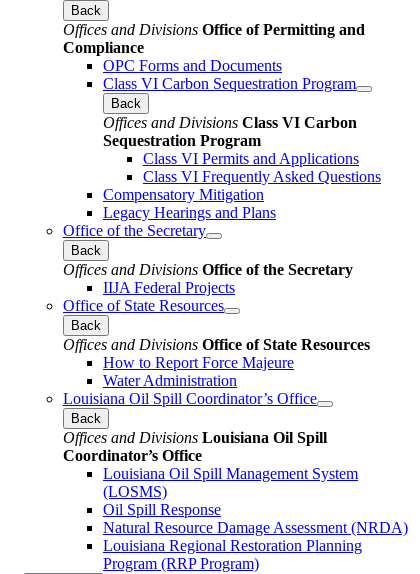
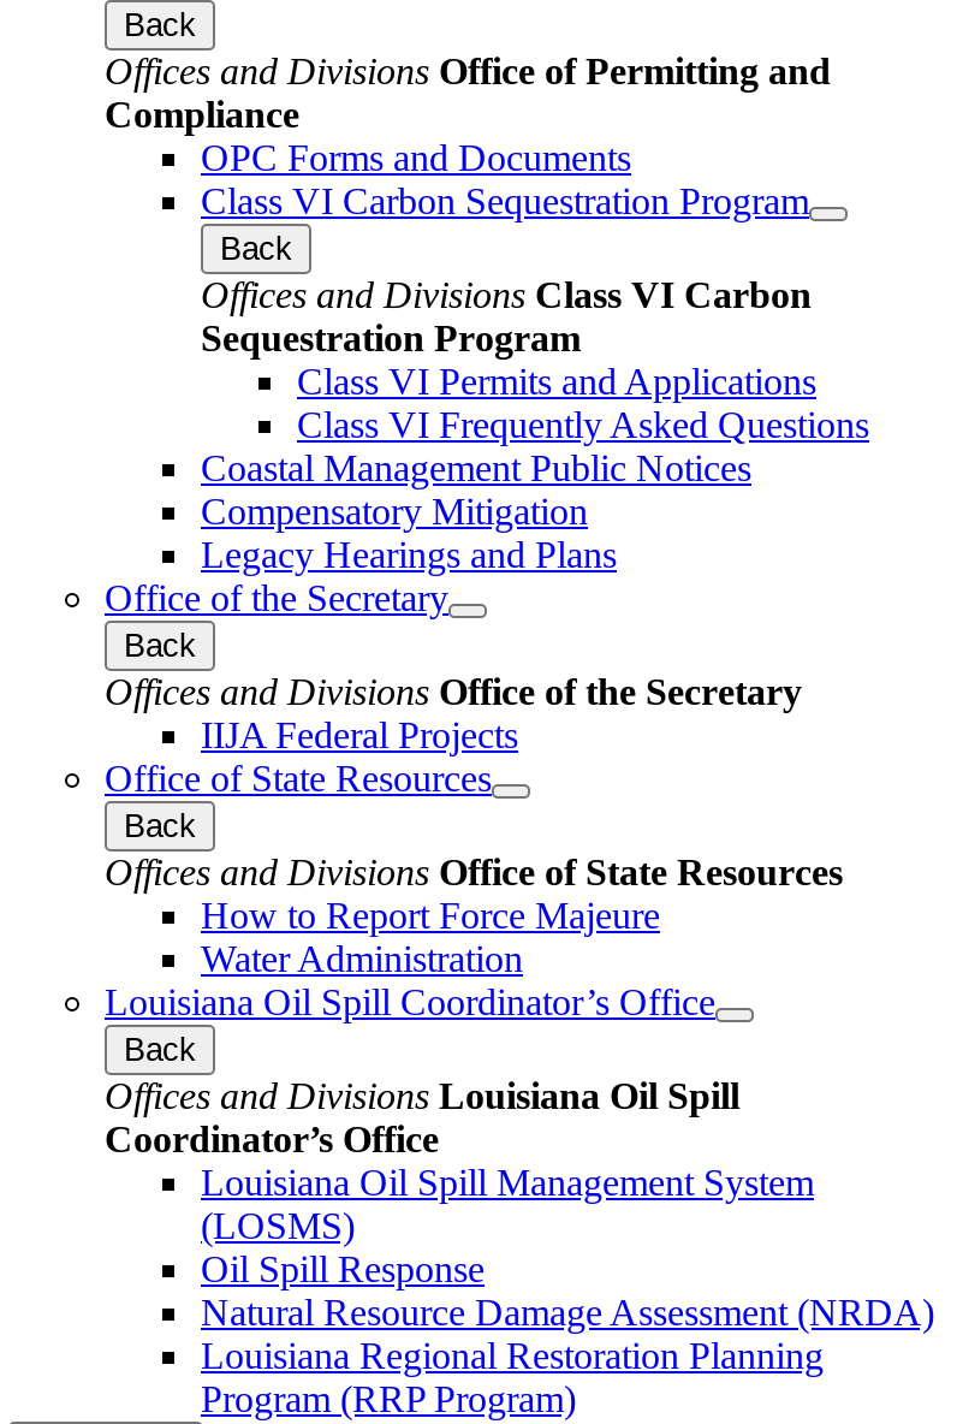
none -> [201,446,751,487] Coastal Management Public Notices

